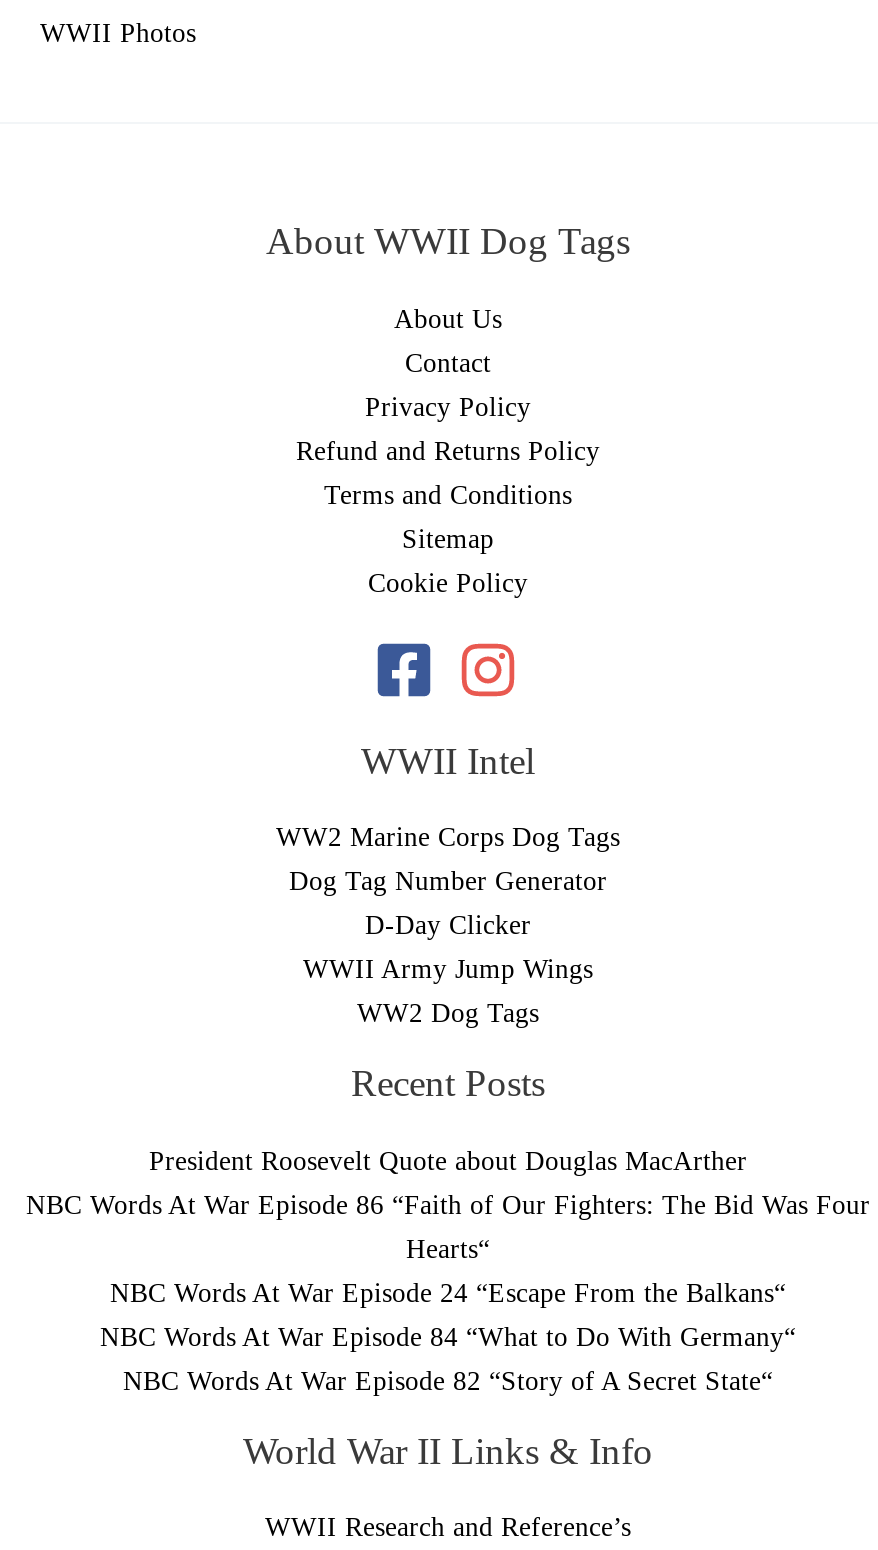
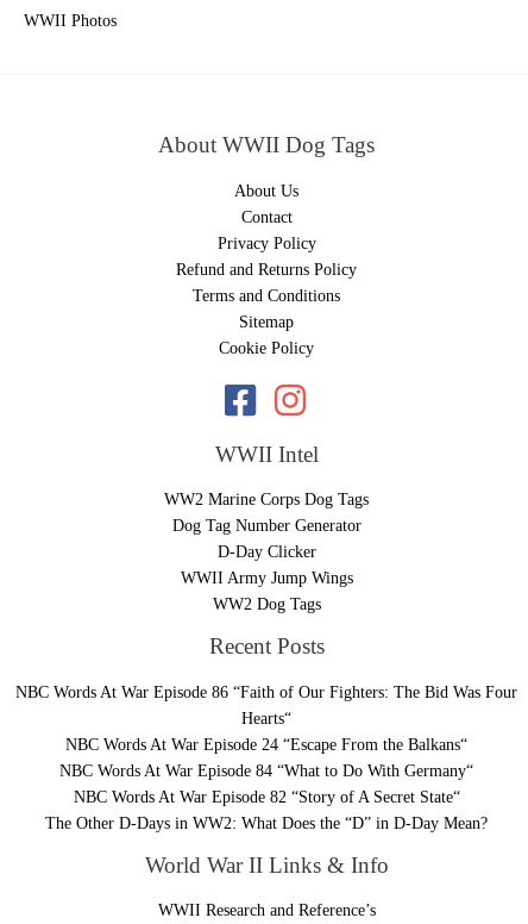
[149,1145,747,1175] President Roosevelt Quote about Douglas MacArther -> none
moved [26,1189,870,1395] -> [15,683,517,806]: NBC Words At War Episode 86 “Faith of Our Fighters: The Bid Was Four | Hearts“ | NBC Words At War Episode 24 “Escape From the Balkans“ | NBC Words At War Episode 84 “What to Do With Germany“ | NBC Words At War Episode 82 “Story of A Secret State“
none -> [45,814,488,832] The Other D-Days in WW2: What Does the “D” in D-Day Mean?

